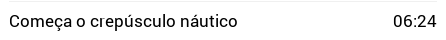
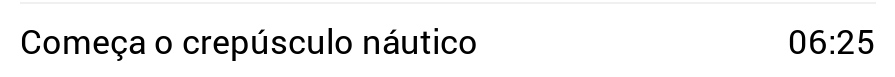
[393,9,437,32] 06:24 -> [788,18,876,64] 06:25

